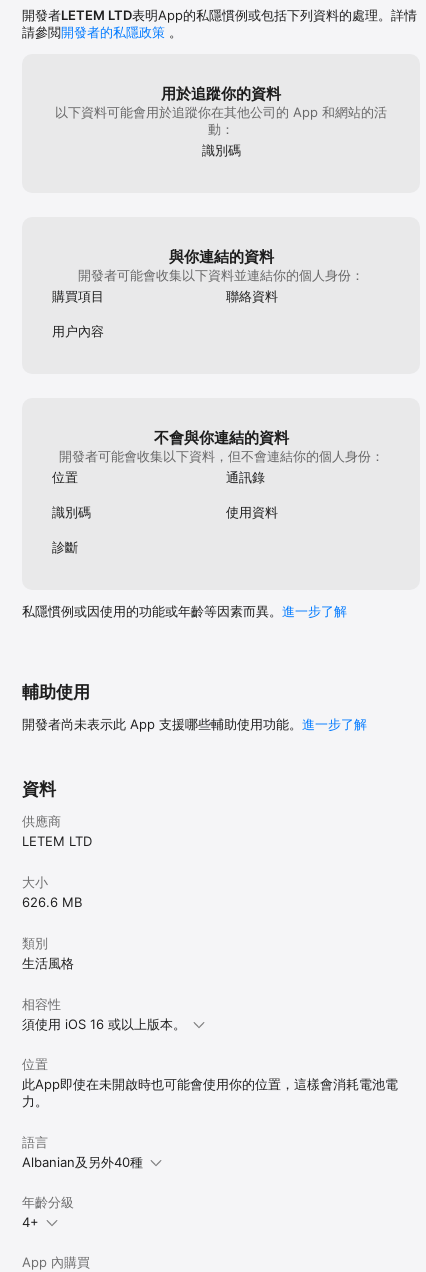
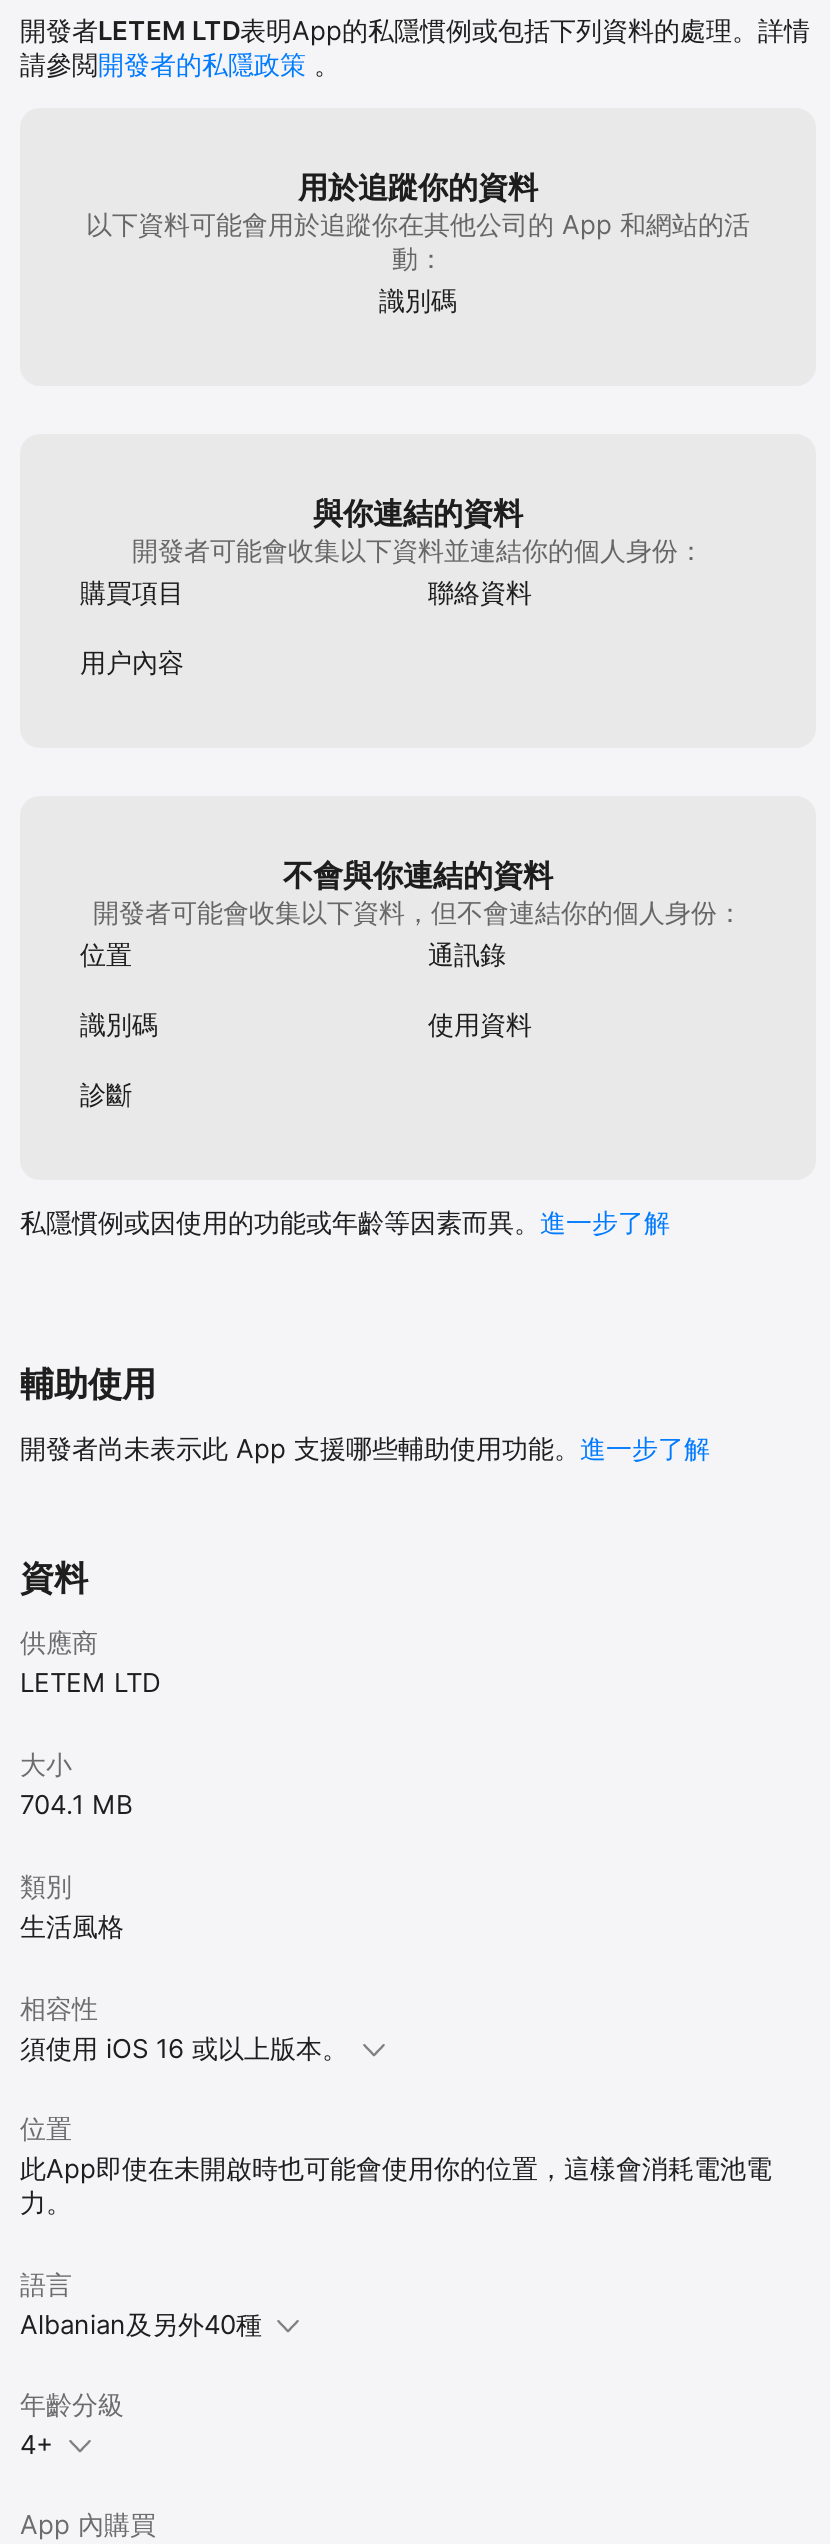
[22,894,82,910] 626.6 MB -> [20,1788,132,1820] 704.1 MB

